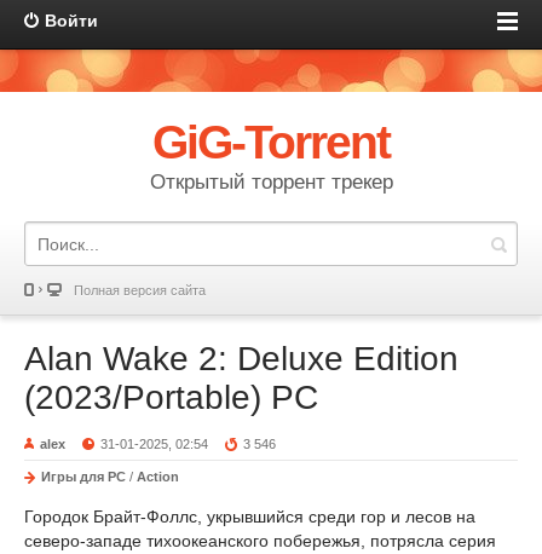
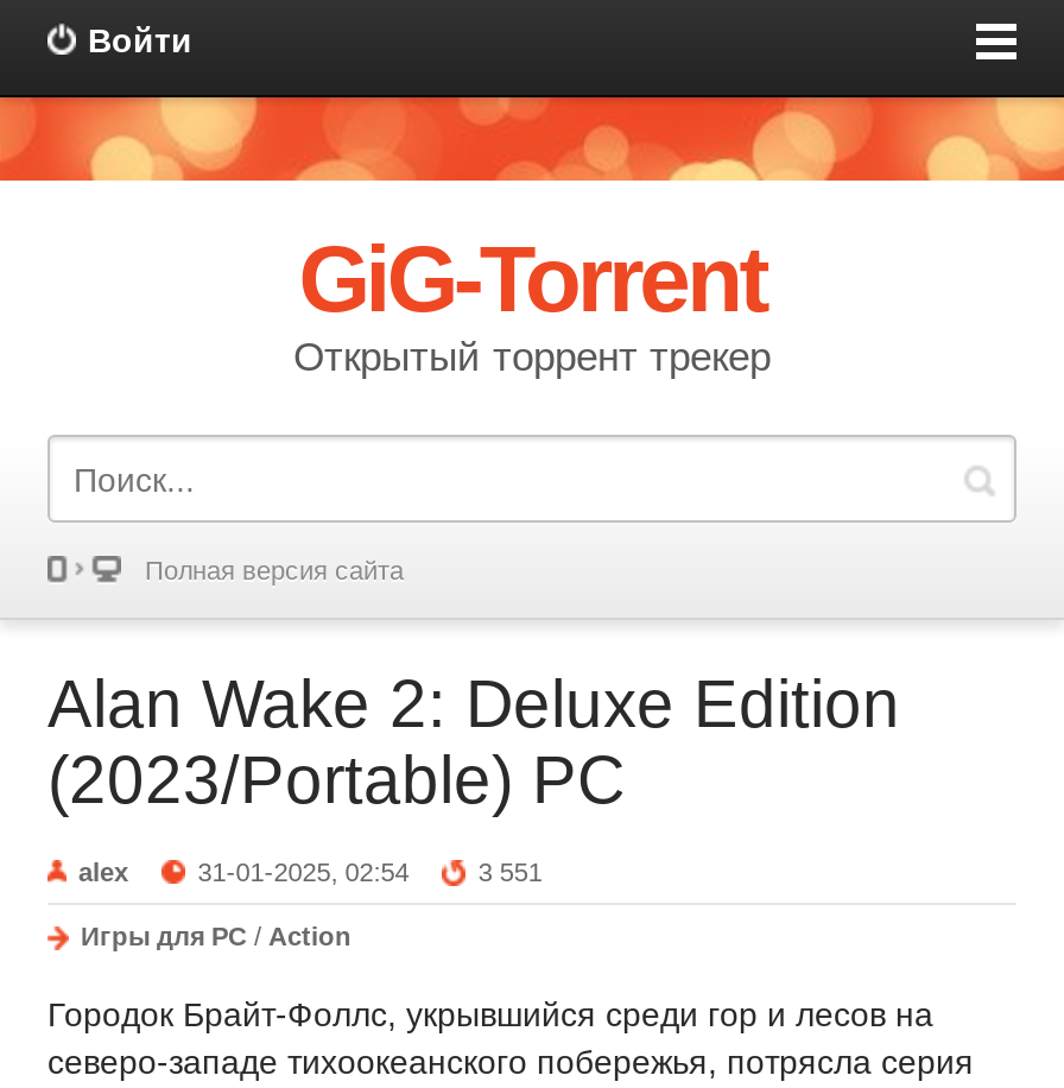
[244,437,276,451] 3 546 -> [478,858,542,886] 3 551

